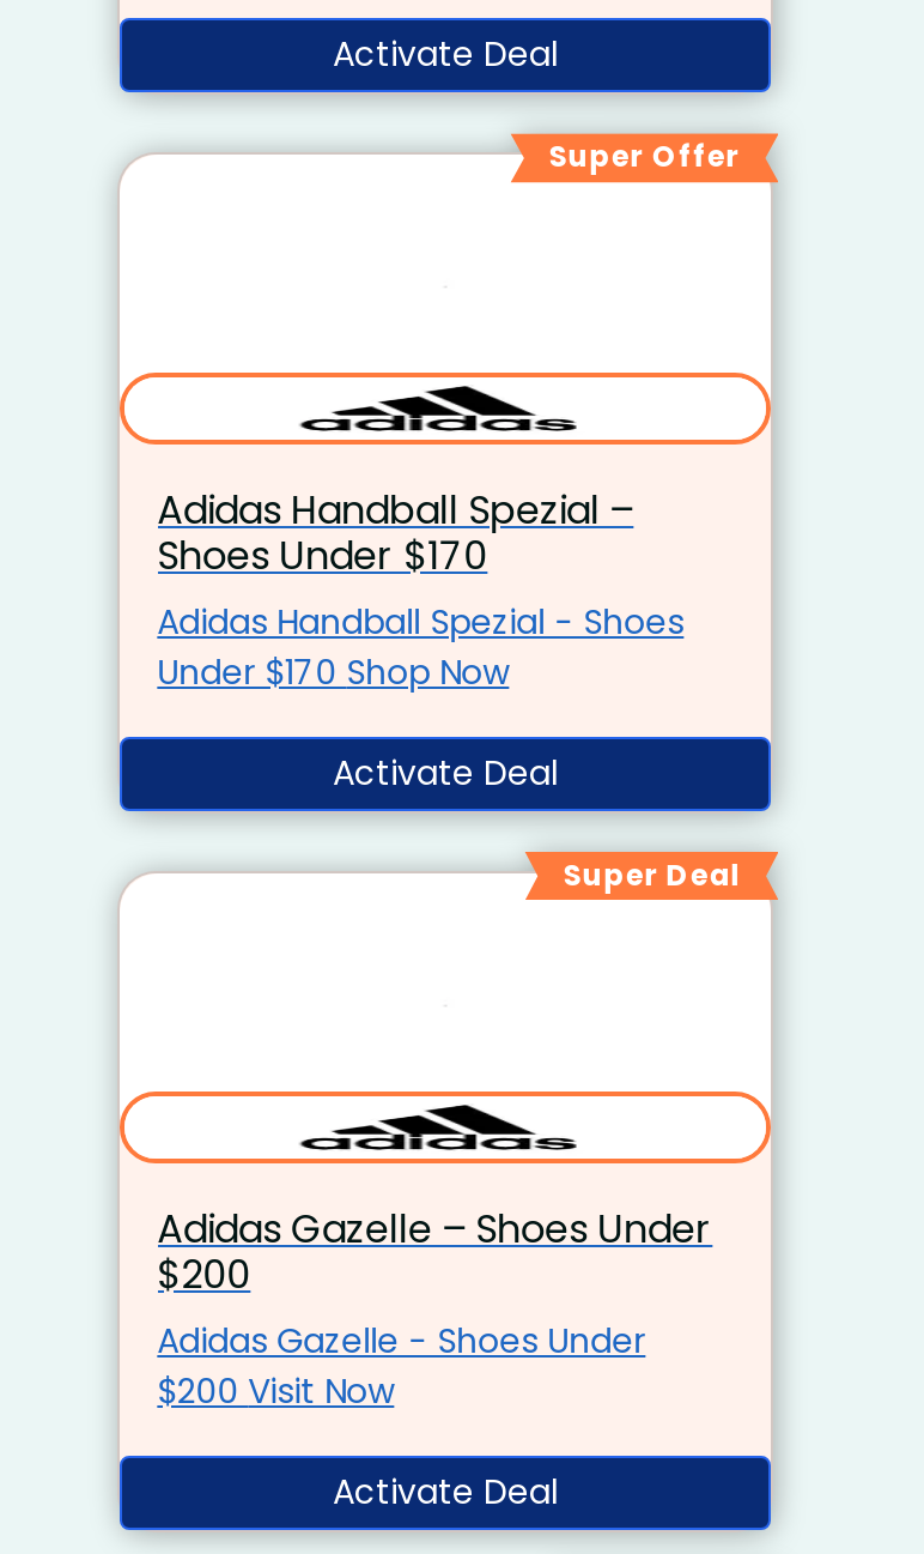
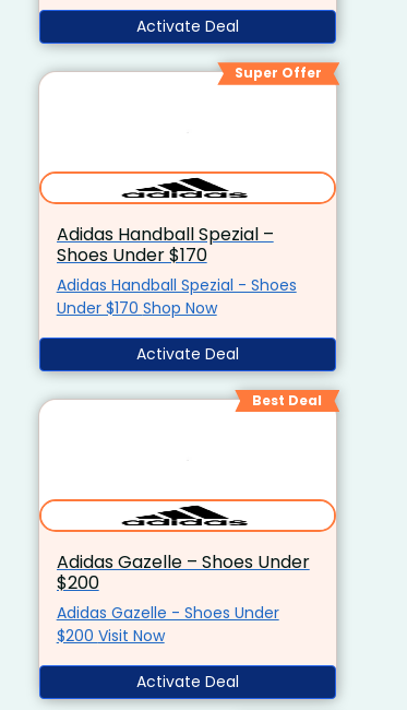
[563,855,740,895] Super Deal -> [252,391,322,410] Best Deal

